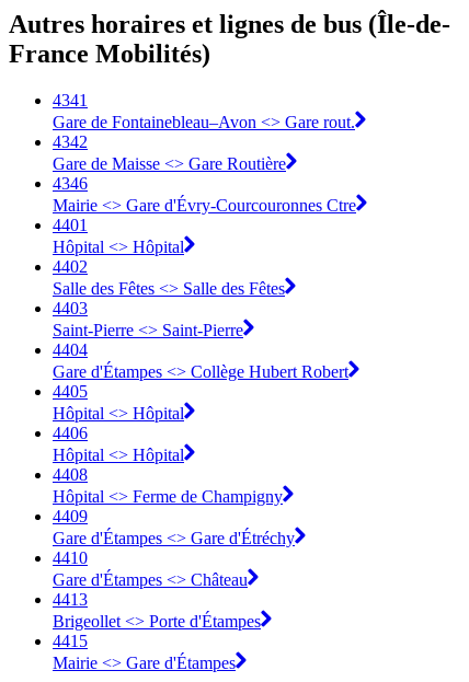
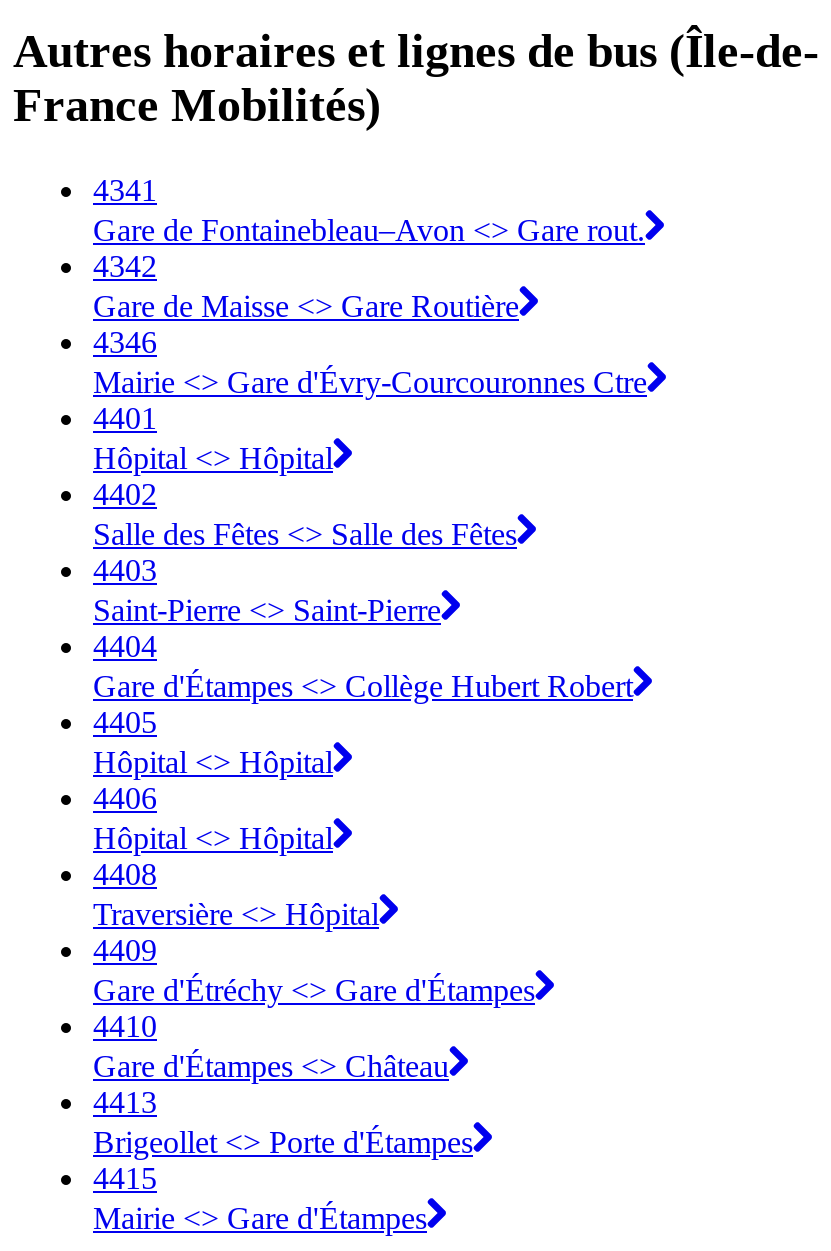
[53,487,283,506] Hôpital <> Ferme de Champigny -> [93,897,379,931] Traversière <> Hôpital
[53,529,295,547] Gare d'Étampes <> Gare d'Étréchy -> [93,973,535,1007] Gare d'Étréchy <> Gare d'Étampes

